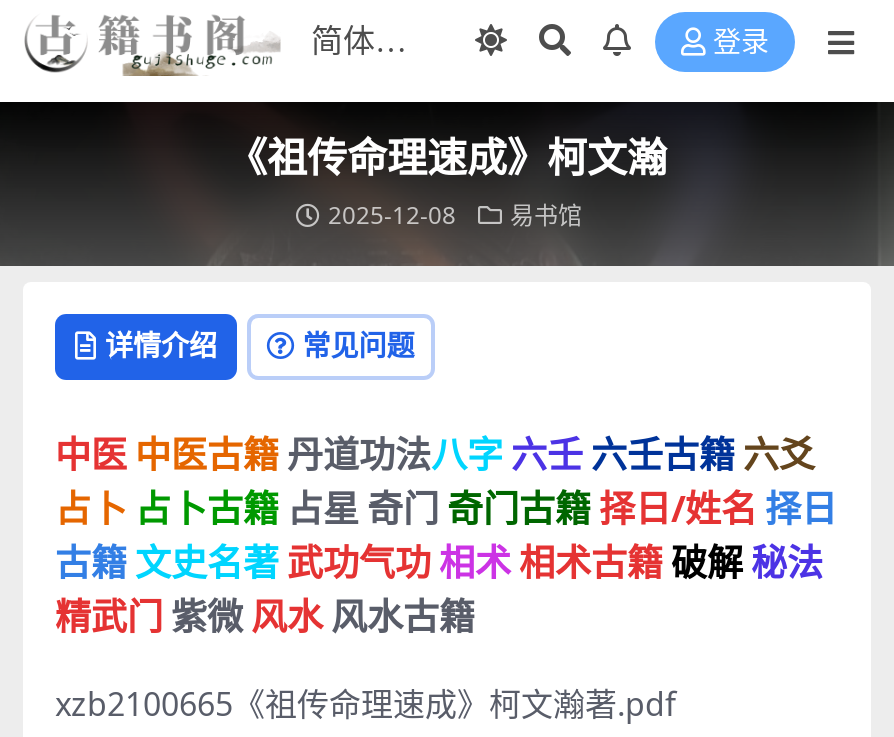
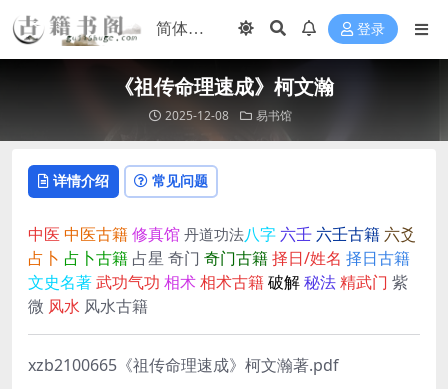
[55,430,837,640] 中医 中医古籍 丹道功法八字 六壬 六壬古籍 六爻 | 占卜 占卜古籍 占星 奇门 奇门古籍 择日/姓名 择日 | 古籍 文史名著 武功气功 相术 相术古籍 破解 秘法 | 精武门 紫微 风水 风水古籍 -> [28,223,416,317] 中医 中医古籍 修真馆 丹道功法八字 六壬 六壬古籍 六爻 | 占卜 占卜古籍 占星 奇门 奇门古籍 择日/姓名 择日古籍 | 文史名著 武功气功 相术 相术古籍 破解 秘法 精武门 紫 | 微 风水 风水古籍

